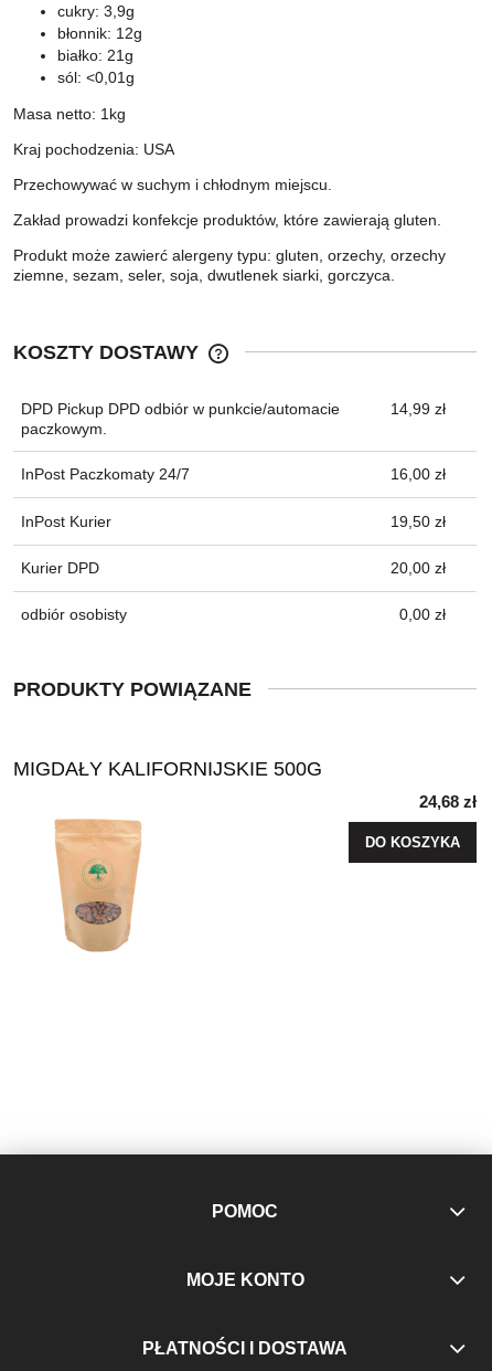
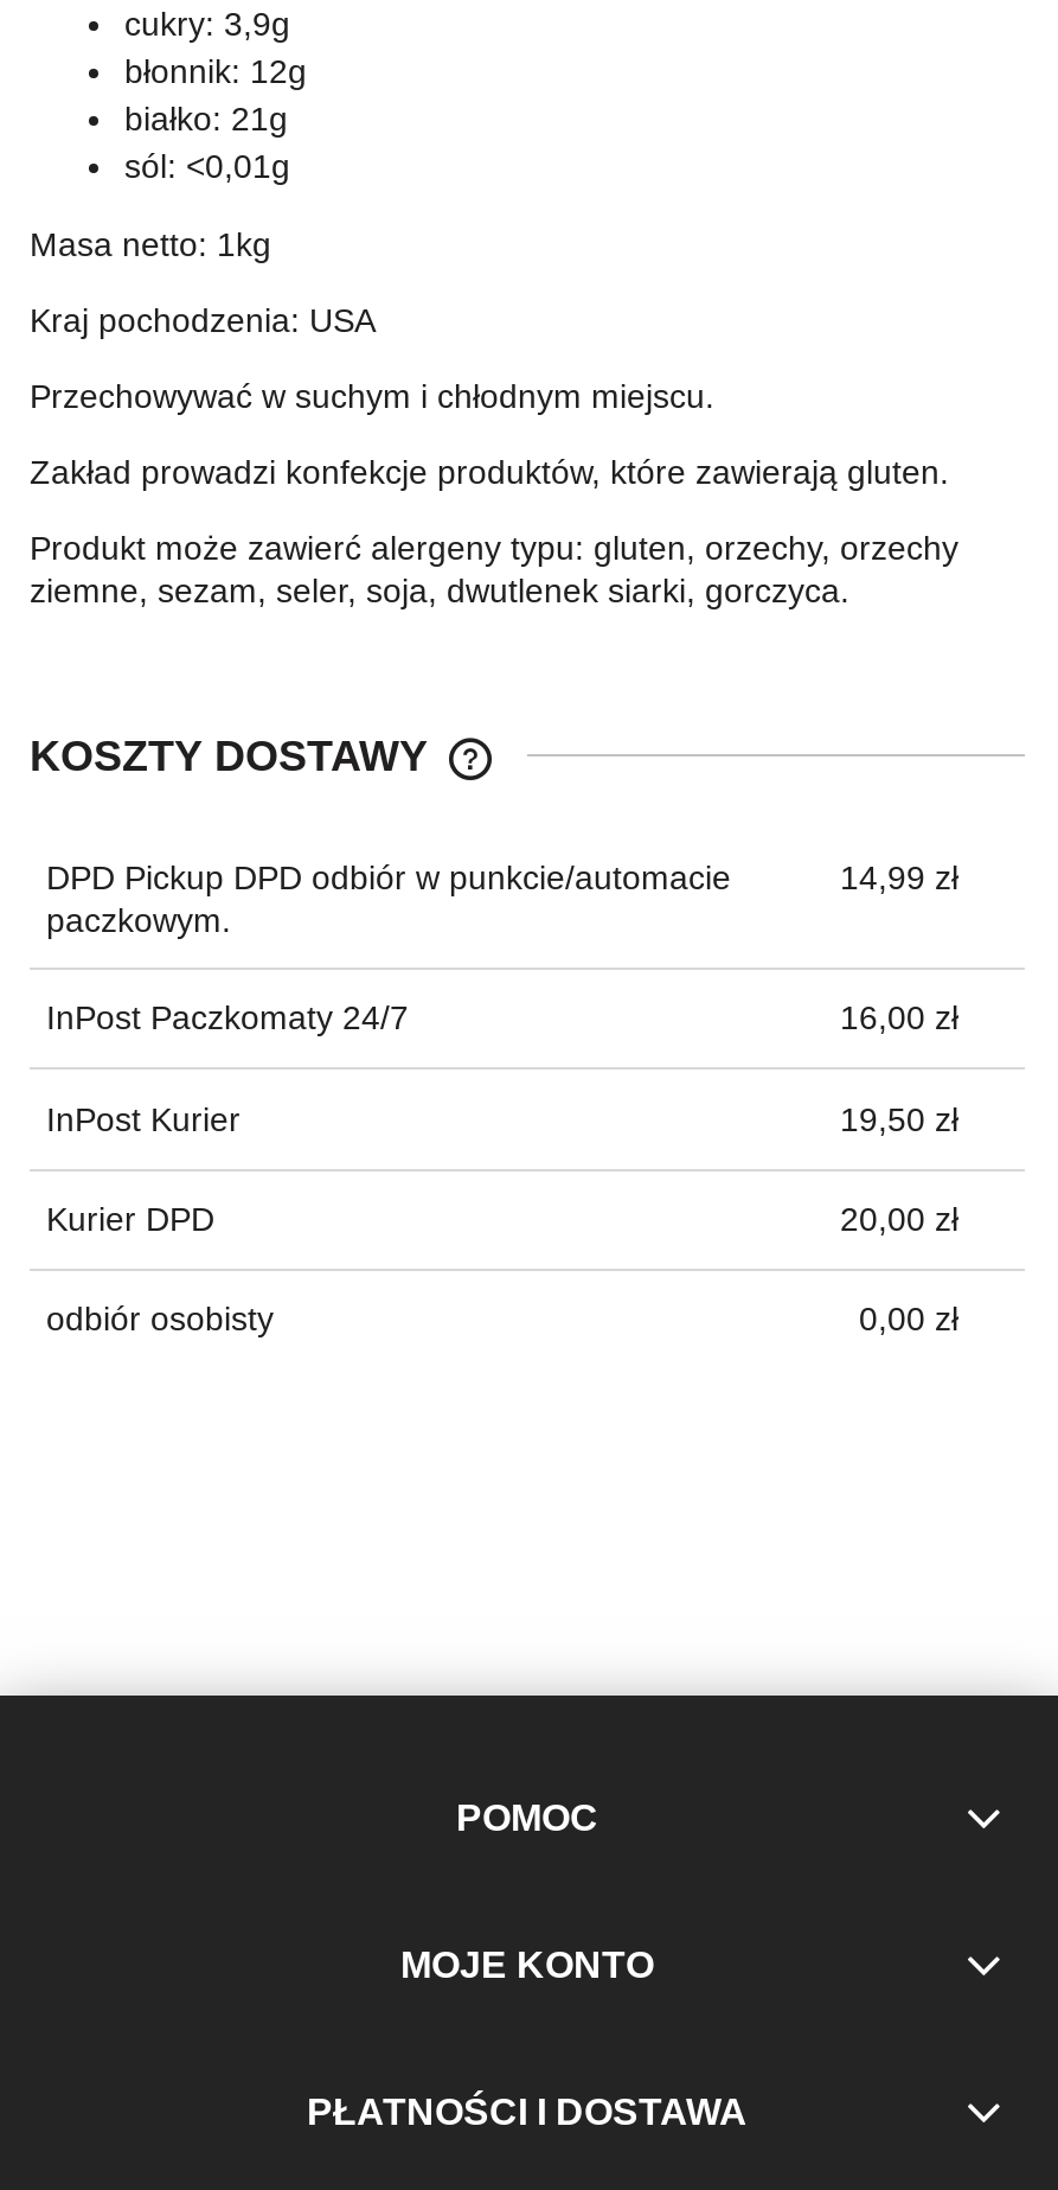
[13,678,252,700] PRODUKTY POWIĄZANE -> none
[13,758,477,952] [image] | MIGDAŁY KALIFORNIJSKIE 500G | 24,68 zł | DO KOSZYKA -> none

